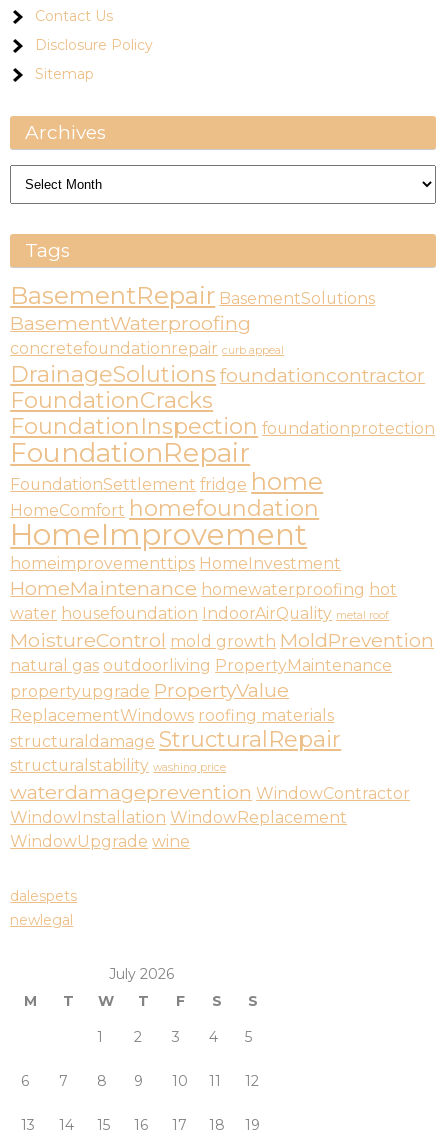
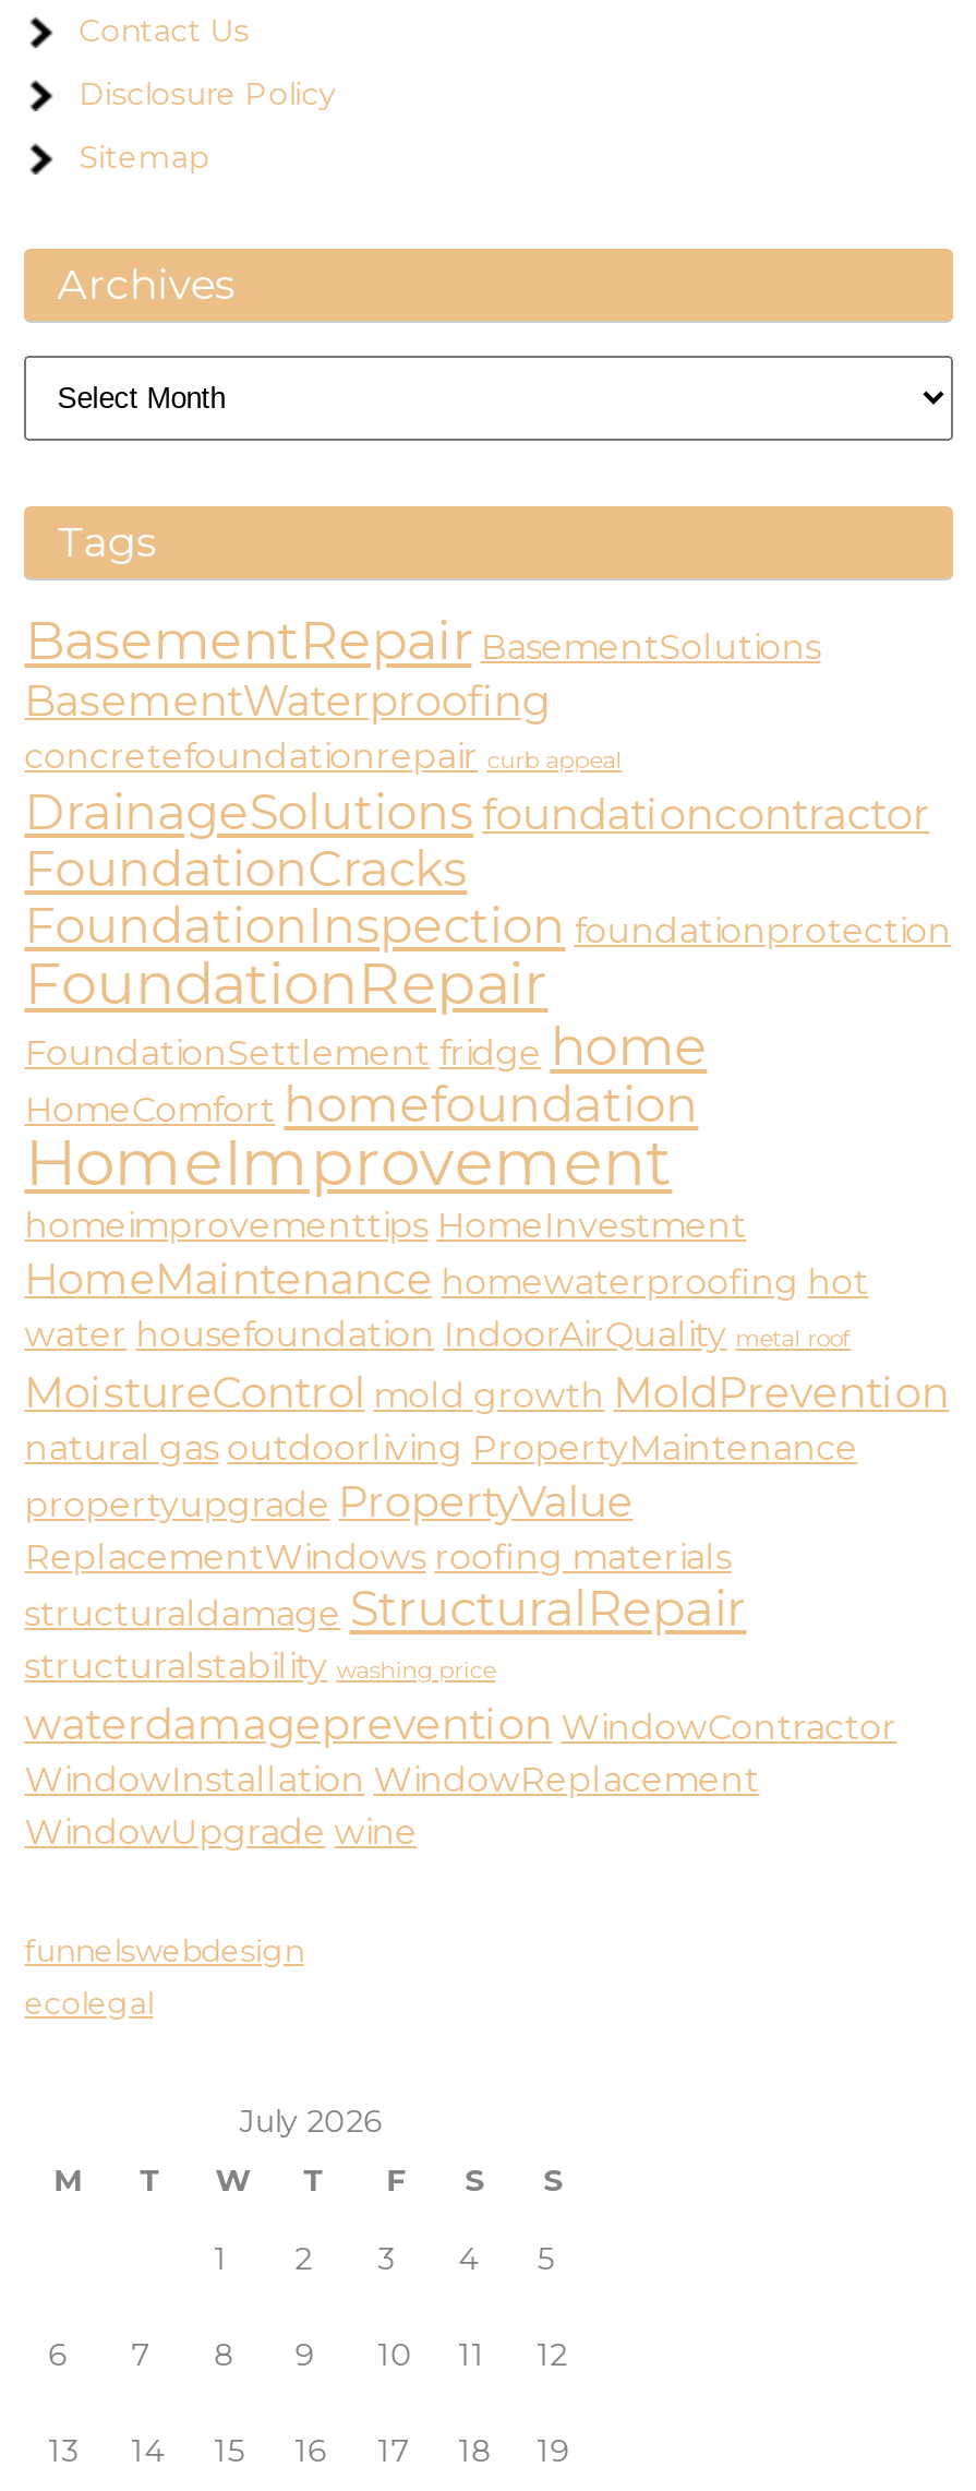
[10,887,77,929] dalespets | newlegal -> [24,1931,304,2023] funnelswebdesign | ecolegal

